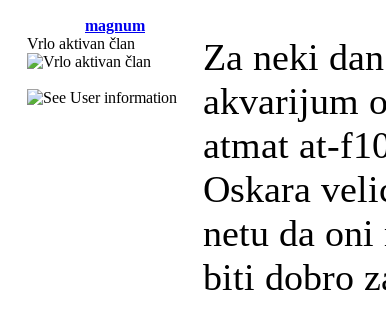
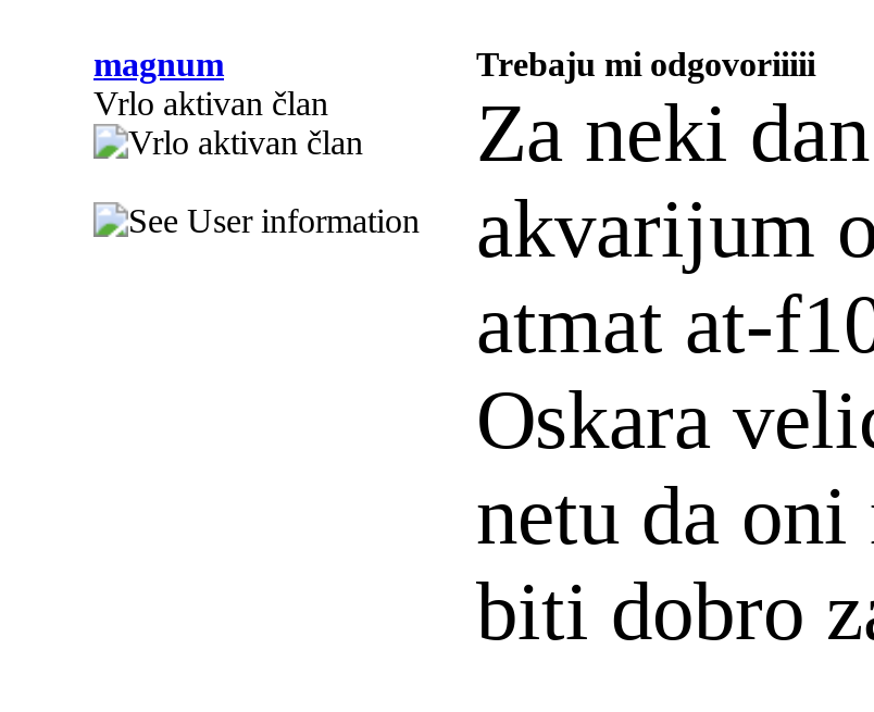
none -> [476,47,815,83] Trebaju mi odgovoriiiii

